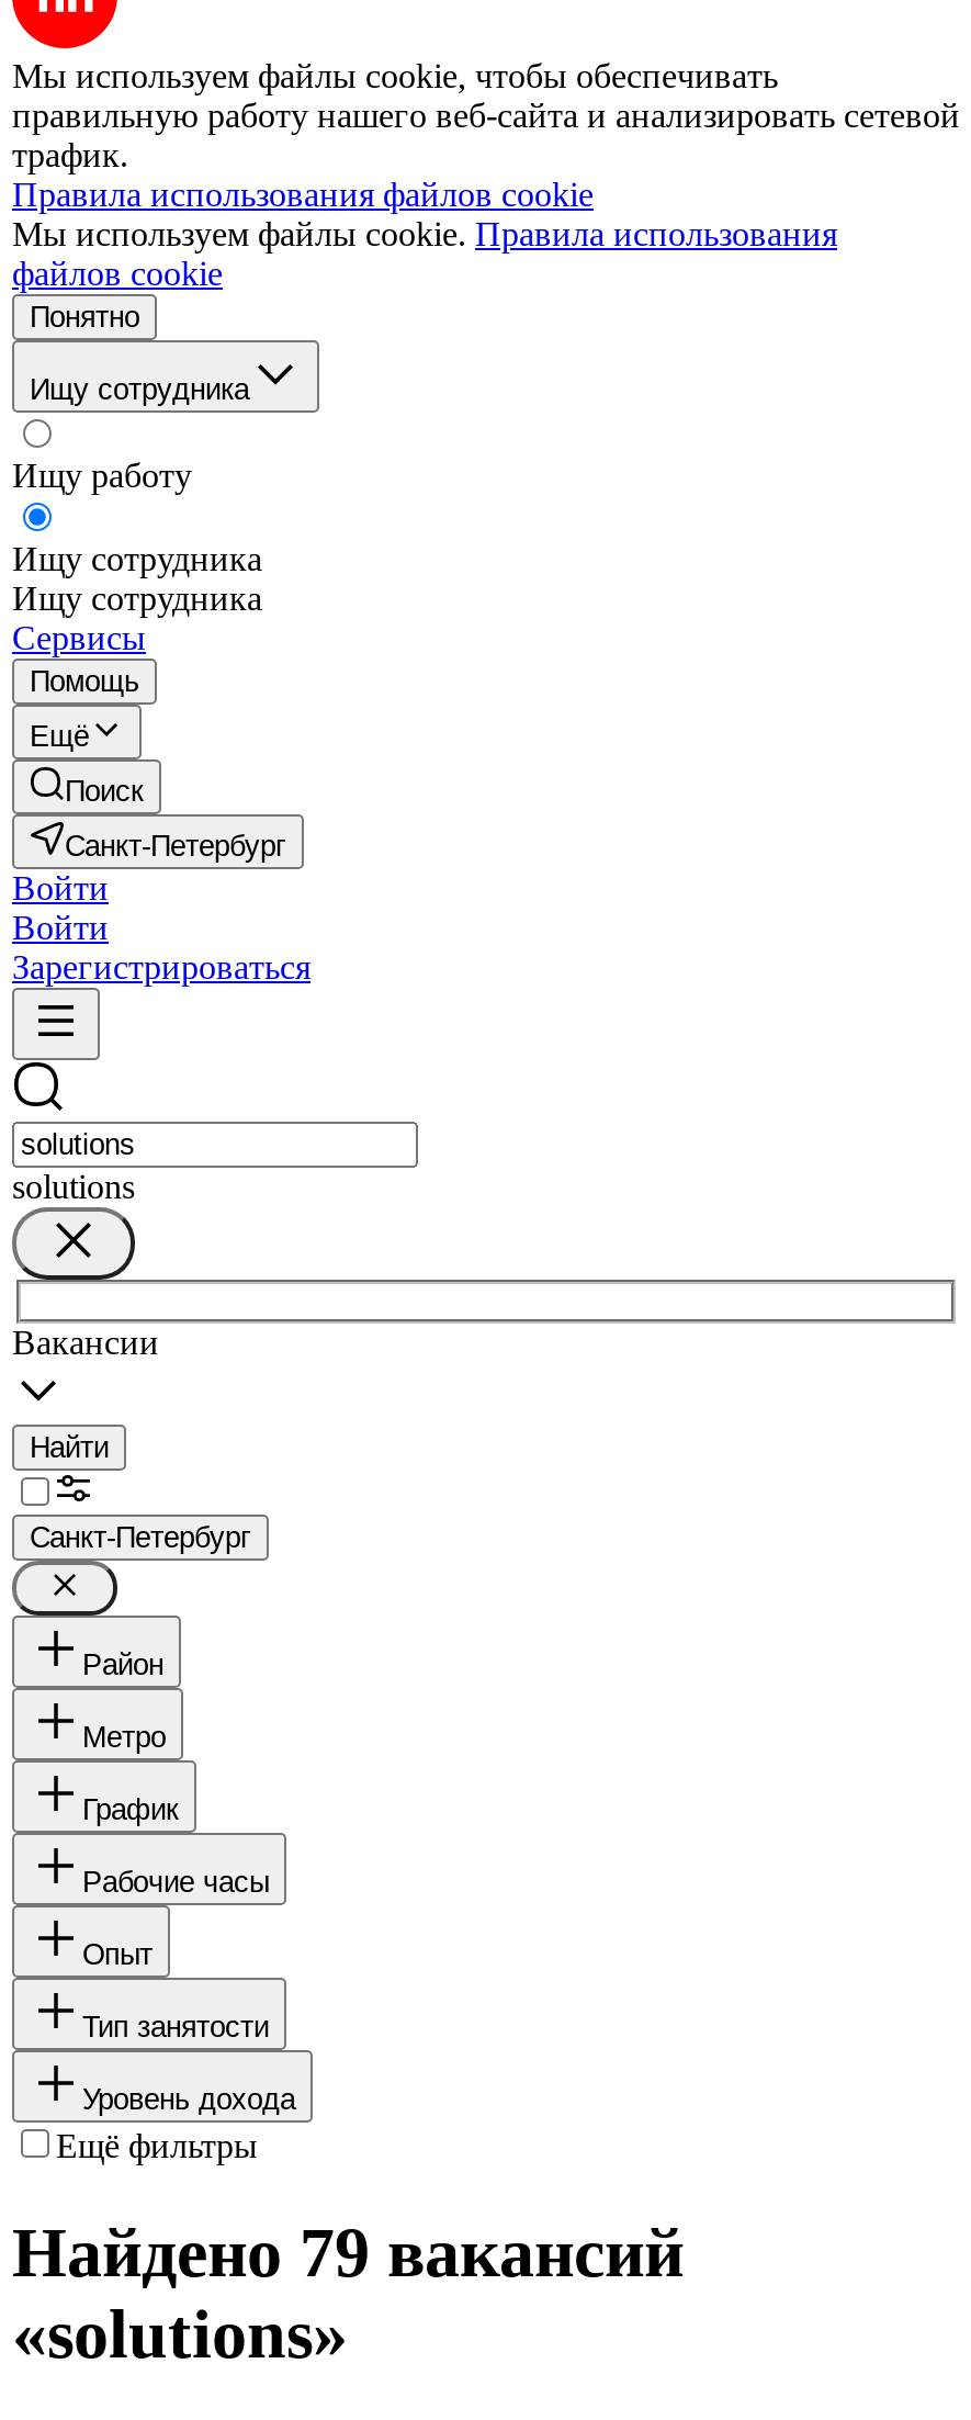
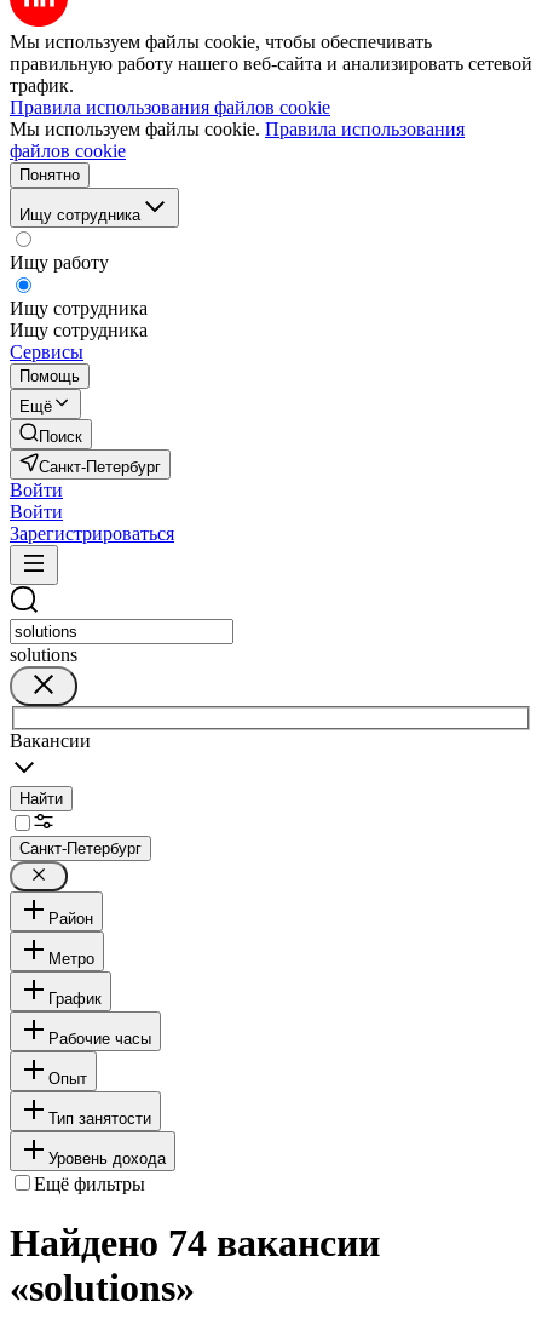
[12,2213,684,2292] Найдено 79 вакансий -> [10,1221,380,1264] Найдено 74 вакансии

